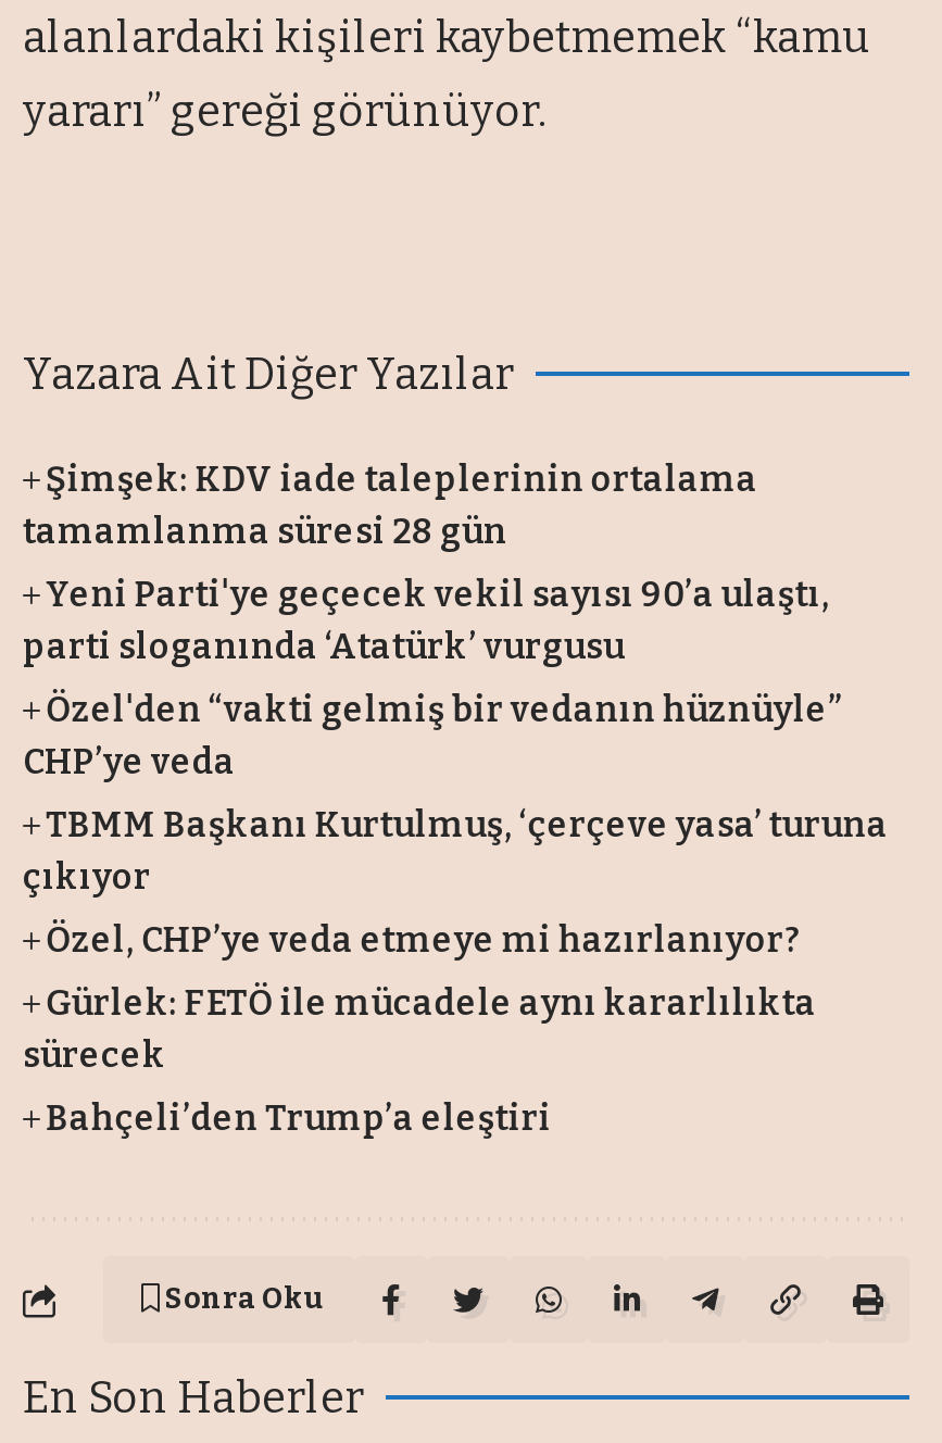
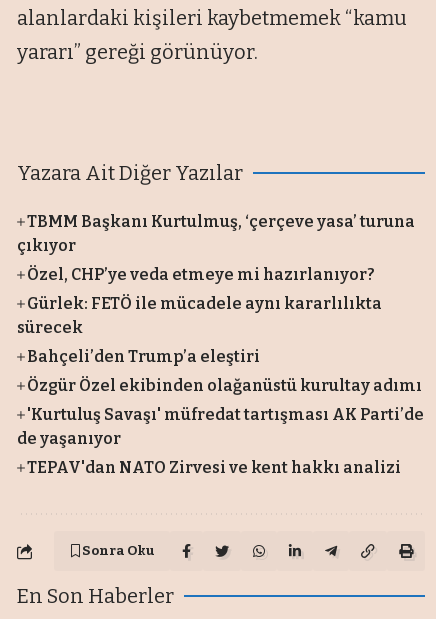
[23,459,841,783] Şimşek: KDV iade taleplerinin ortalama | tamamlanma süresi 28 gün | Yeni Parti'ye geçecek vekil sayısı 90’a ulaştı, | parti sloganında ‘Atatürk’ vurgusu | Özel'den “vakti gelmiş bir vedanın hüznüyle” | CHP’ye veda -> none
moved [23,805,889,1139] -> [17,212,415,366]: TBMM Başkanı Kurtulmuş, ‘çerçeve yasa’ turuna | çıkıyor | Özel, CHP’ye veda etmeye mi hazırlanıyor? | Gürlek: FETÖ ile mücadele aynı kararlılıkta | sürecek | Bahçeli’den Trump’a eleştiri
none -> [17,376,424,477] Özgür Özel ekibinden olağanüstü kurultay adımı | 'Kurtuluş Savaşı' müfredat tartışması AK Parti’de | de yaşanıyor | TEPAV'dan NATO Zirvesi ve kent hakkı analizi

